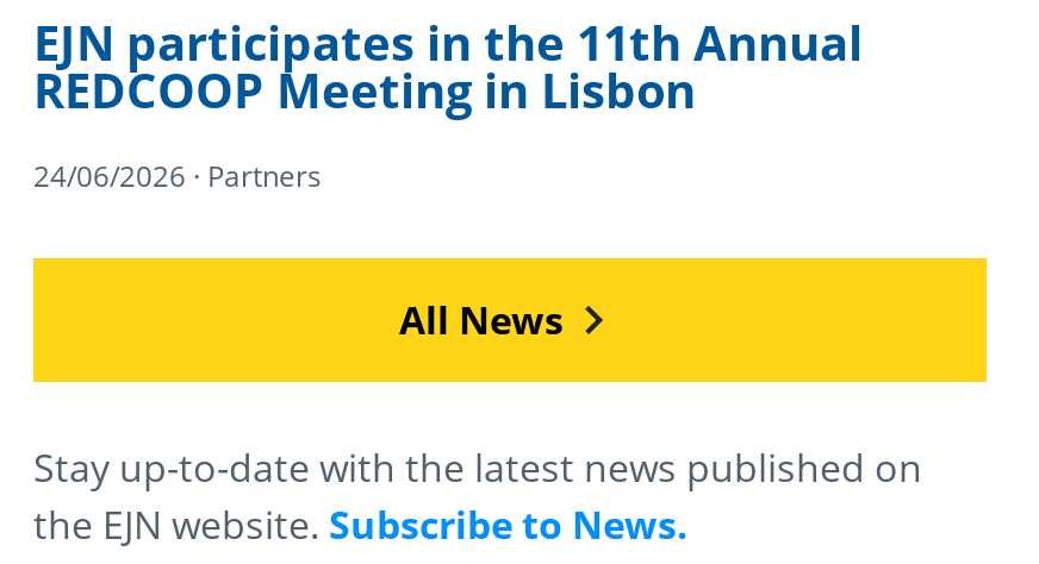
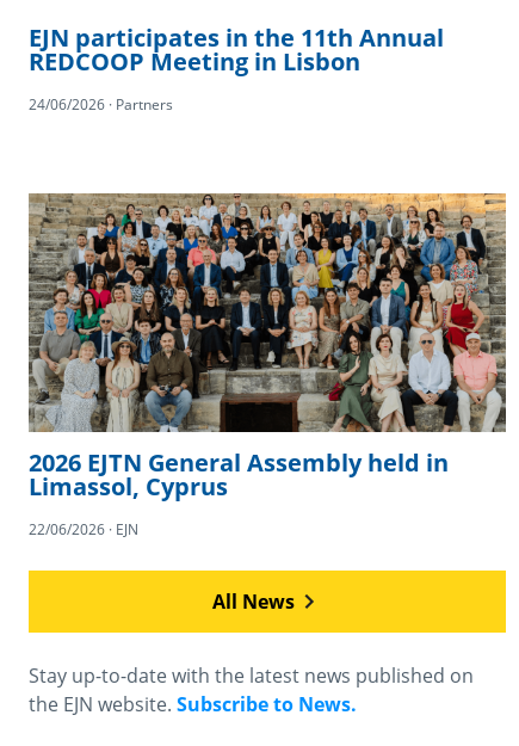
none -> [27,192,507,539] [image] | 2026 EJTN General Assembly held in | Limassol, Cyprus | 22/06/2026 · EJN

